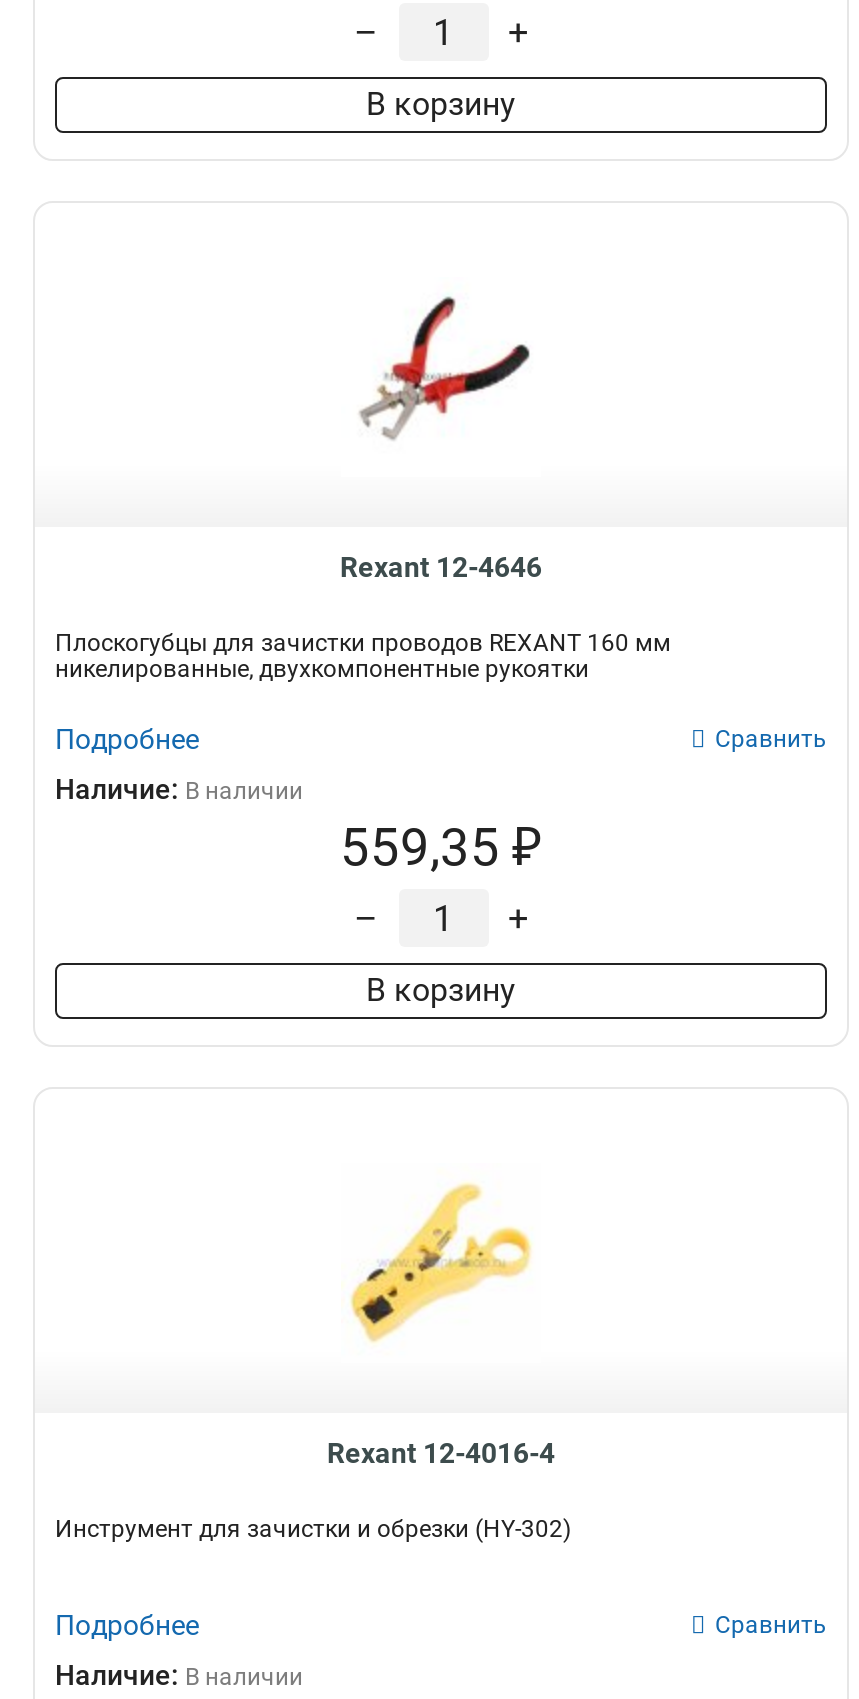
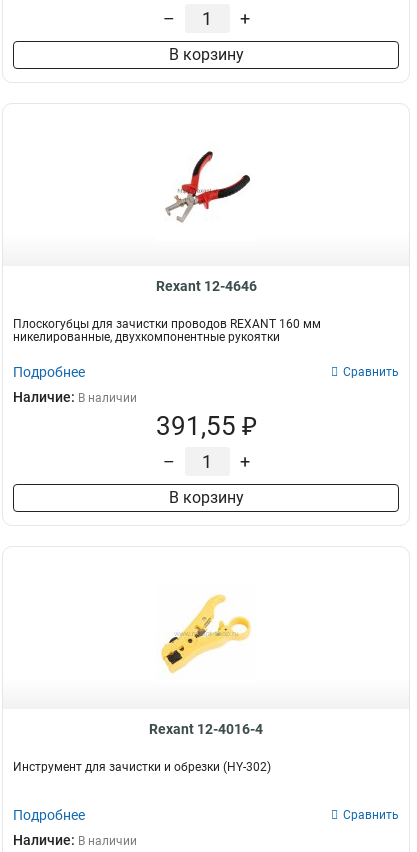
[340,817,542,877] 559,35 ₽ -> [155,411,256,441] 391,55 ₽

